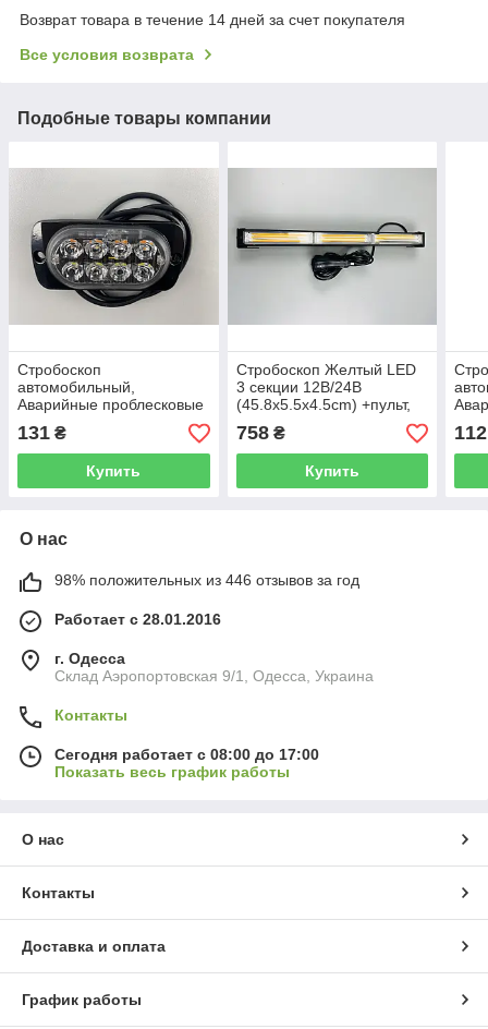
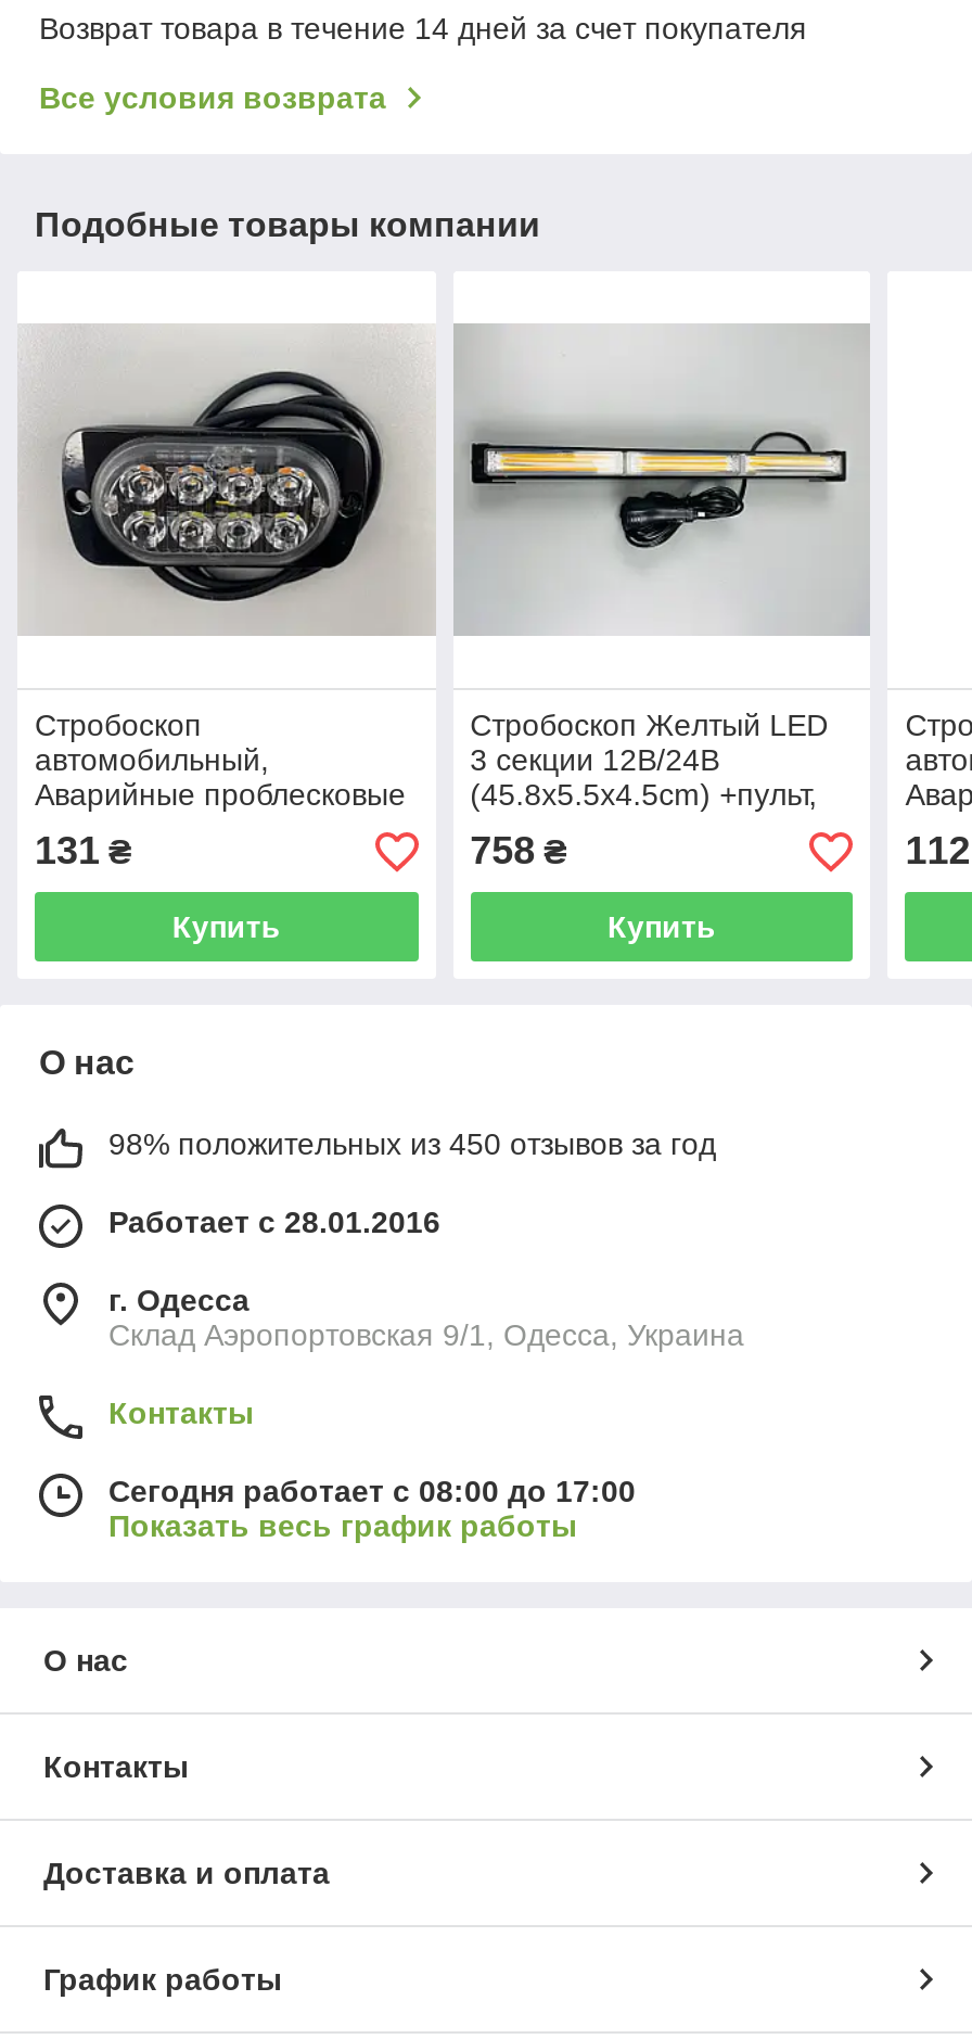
[54,572,359,589] 98% положительных из 446 отзывов за год -> [108,1127,716,1162] 98% положительных из 450 отзывов за год

